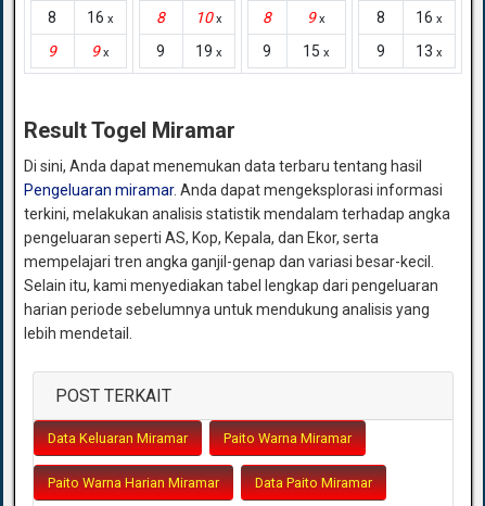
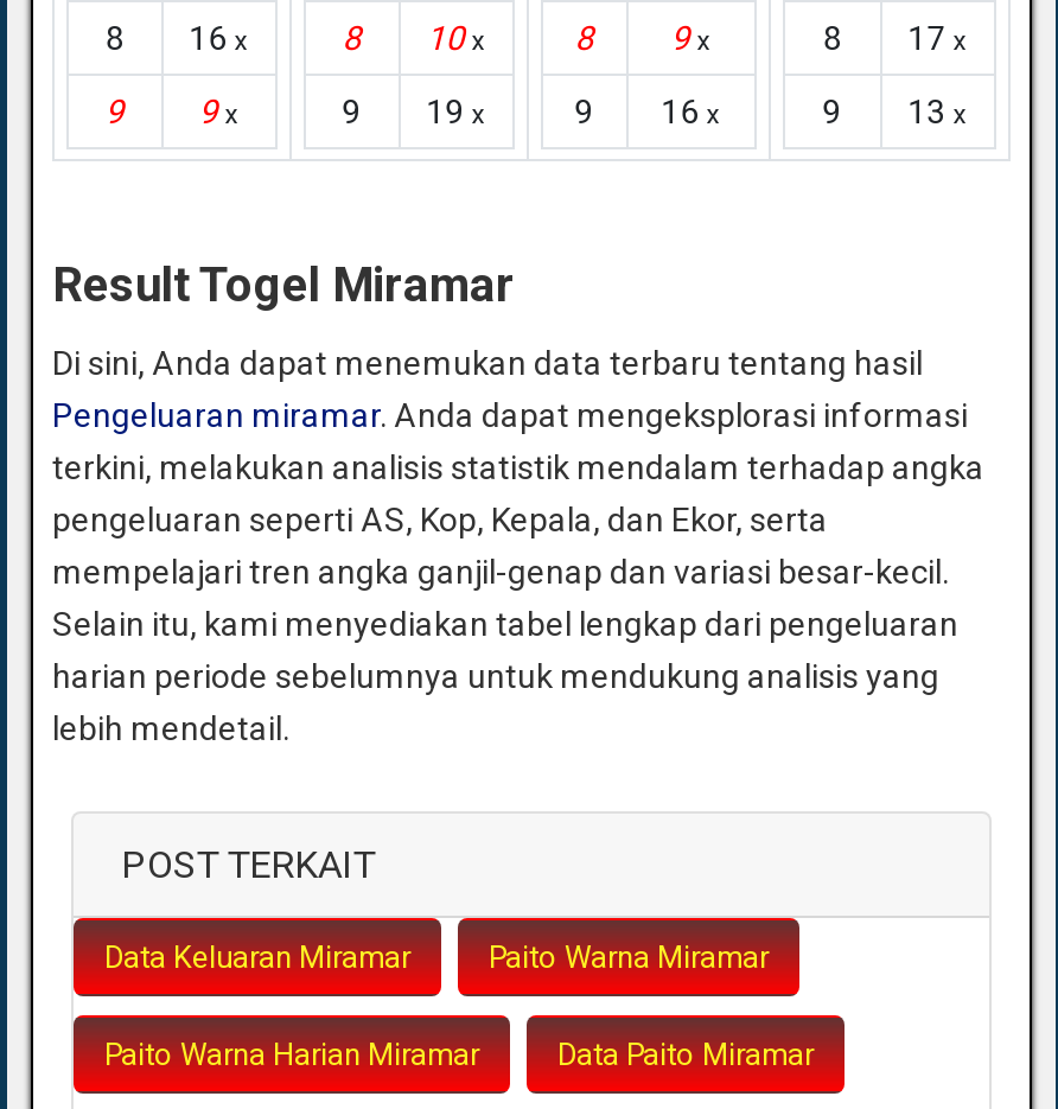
[376,8,442,26] 8 16 x -> [823,19,967,56] 8 17 x
[263,42,330,60] 9 15 x -> [575,92,721,130] 9 16 x

